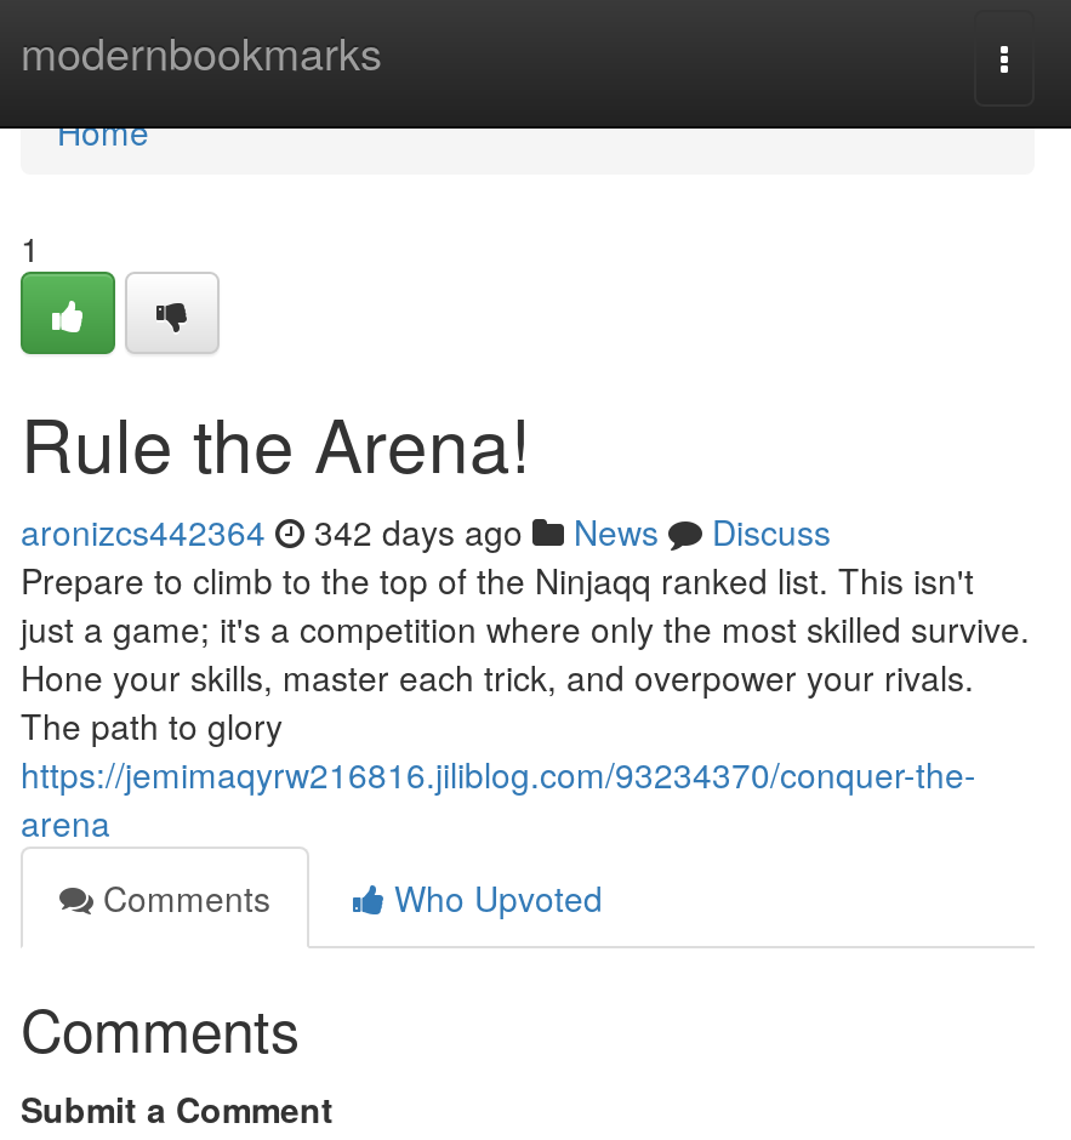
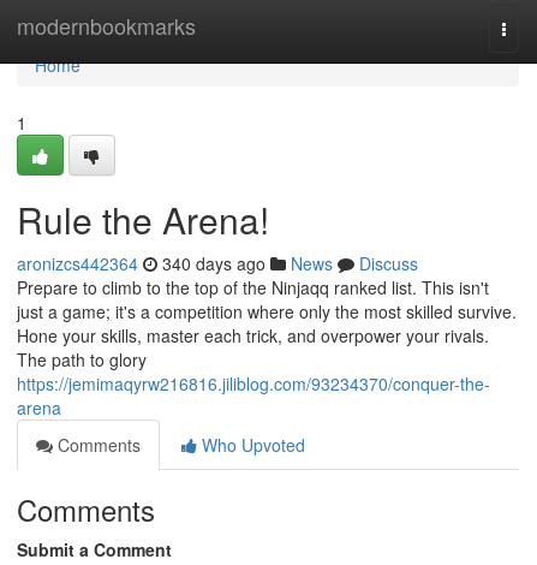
[21,507,831,555] aronizcs442364 342 days ago News Discuss -> [17,251,418,275] aronizcs442364 340 days ago News Discuss

